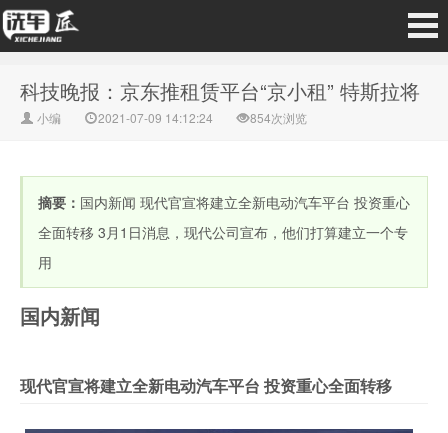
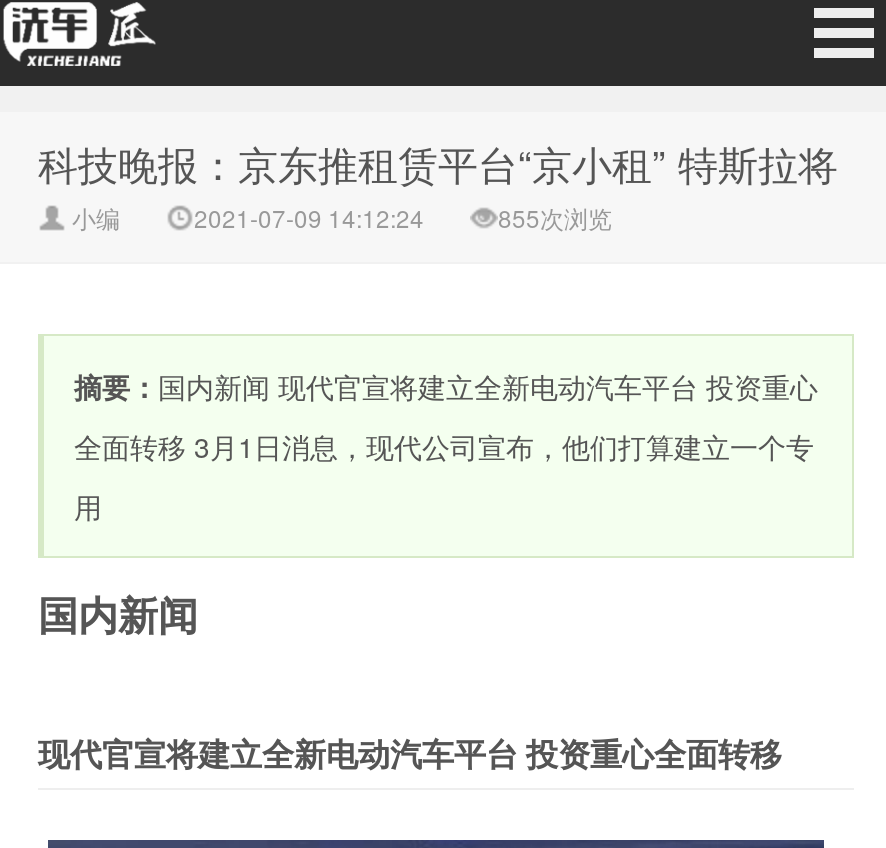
[250,109,307,126] 854次浏览 -> [498,200,612,234] 855次浏览

